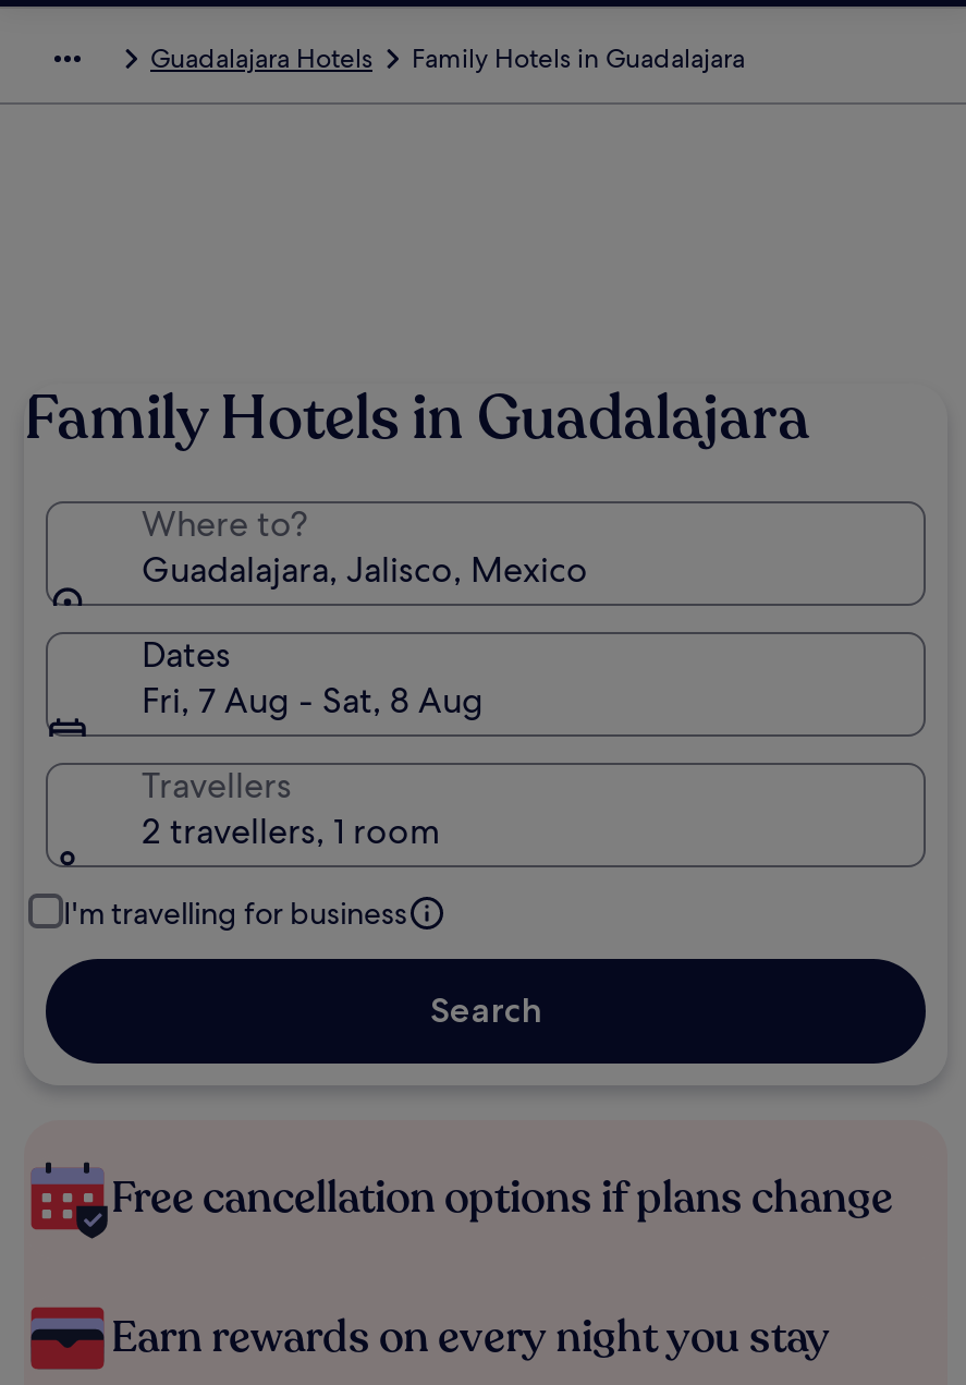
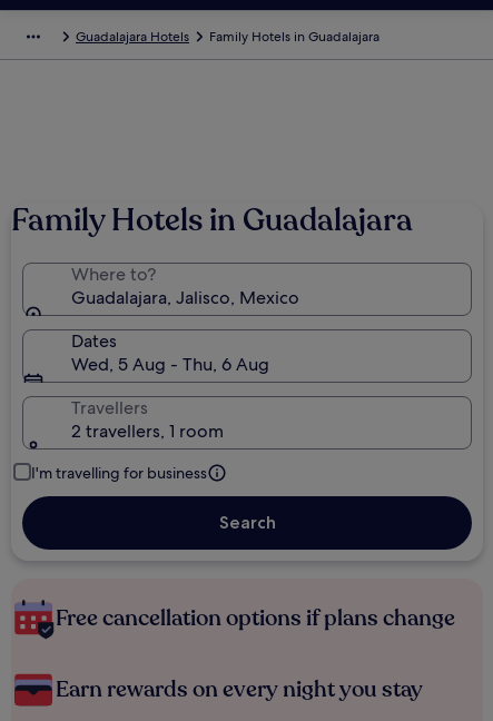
[142,678,484,724] Fri, 7 Aug - Sat, 8 Aug -> [71,353,269,376] Wed, 5 Aug - Thu, 6 Aug

